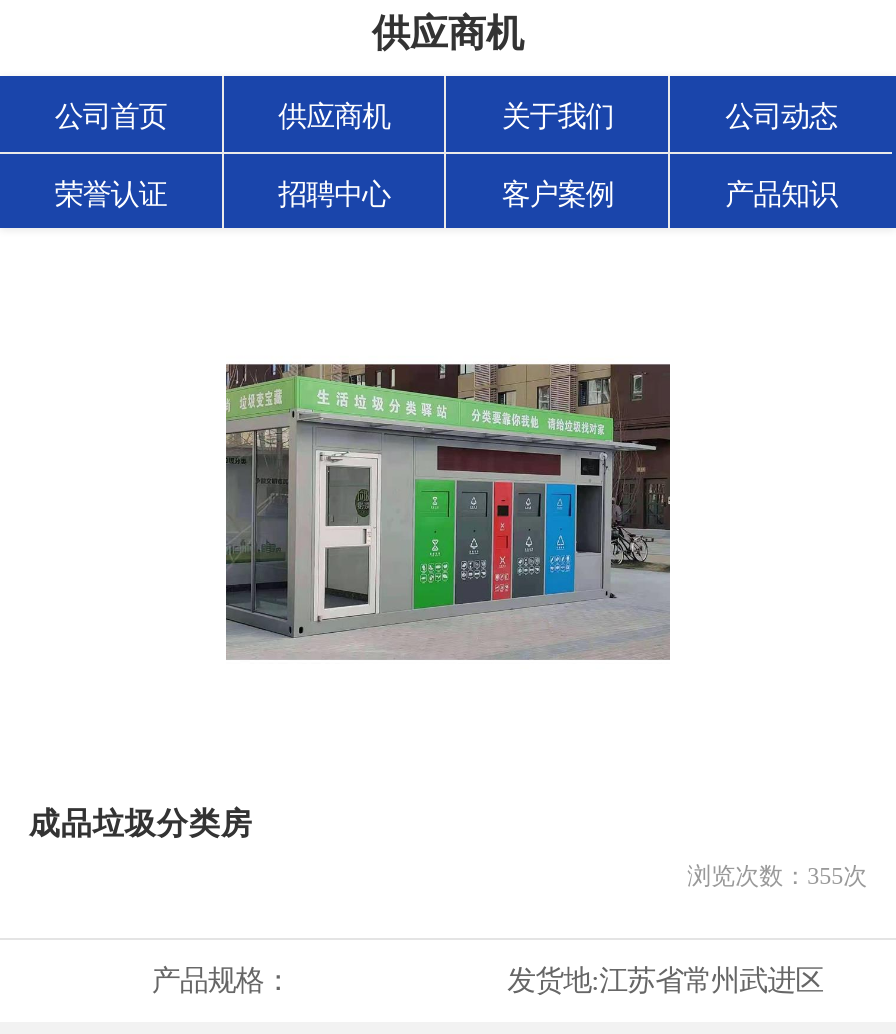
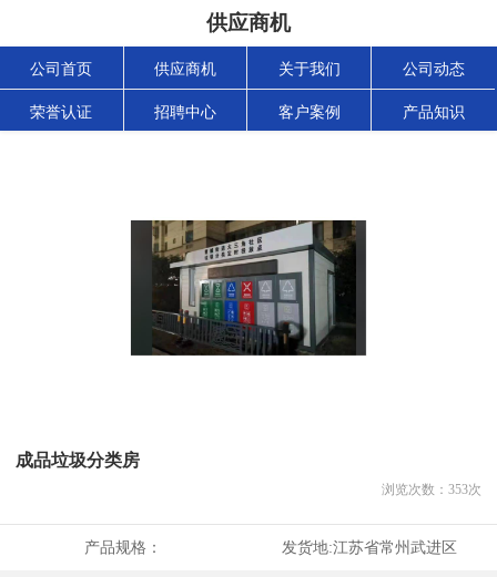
[224,362,672,662] [image] -> [125,206,372,370] [image]
[687,862,867,890] 浏览次数：355次 -> [381,482,481,497] 浏览次数：353次

